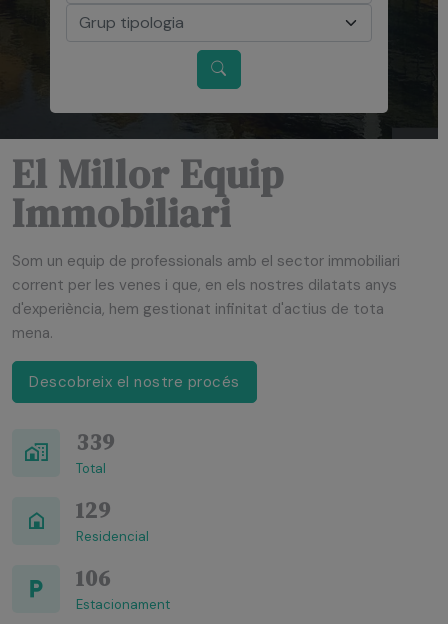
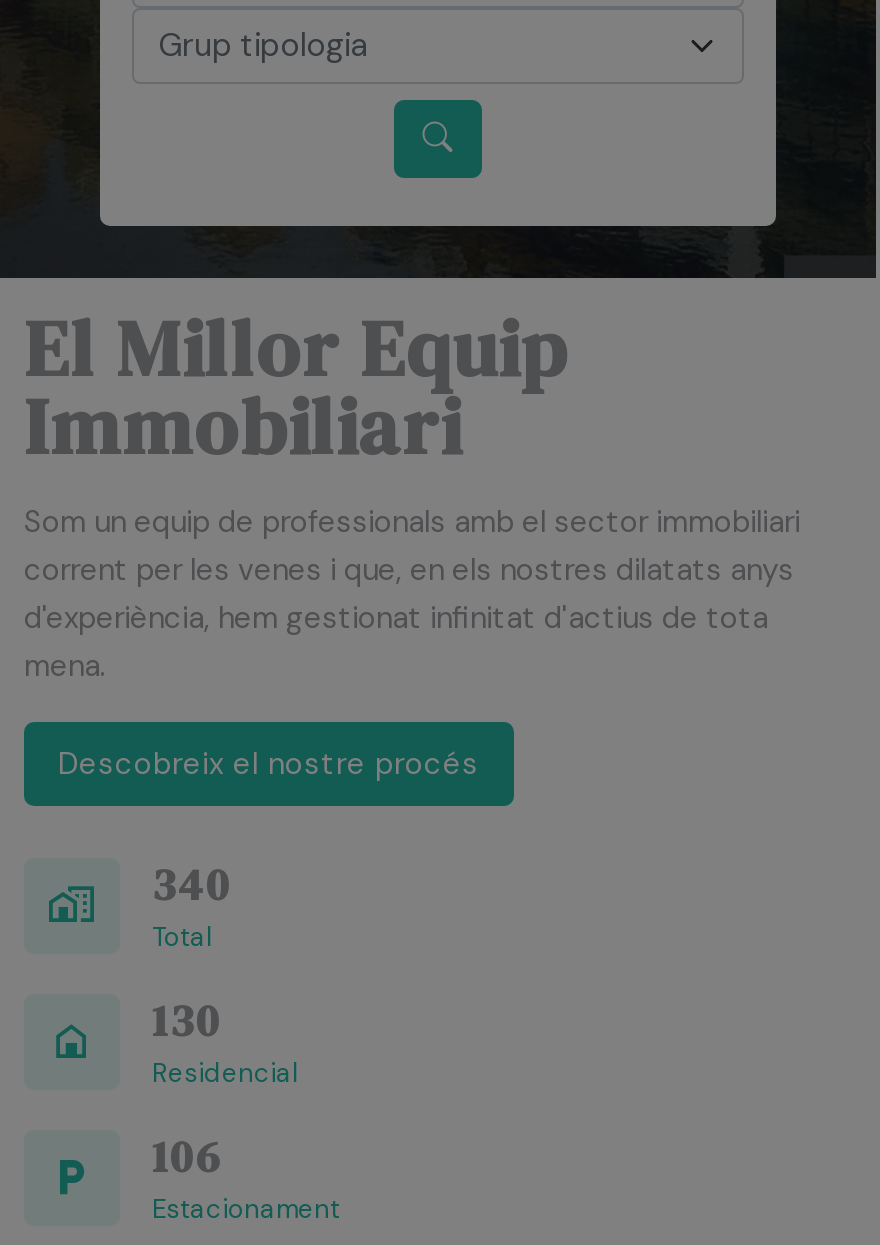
[76,427,115,458] 339 -> [152,854,232,916] 340
[76,495,111,526] 129 -> [152,990,222,1052] 130

